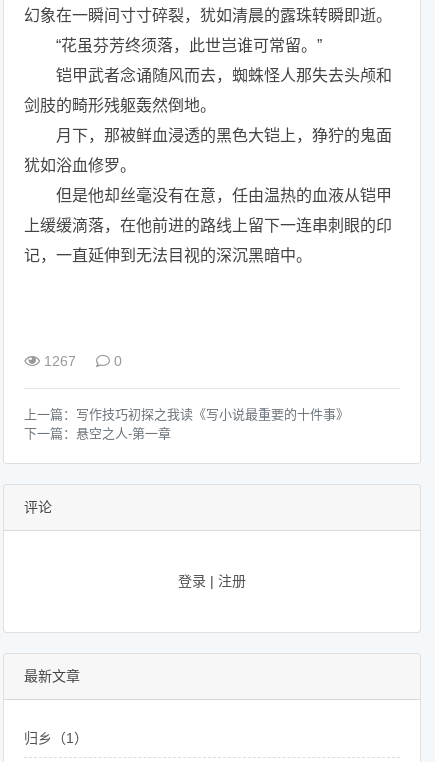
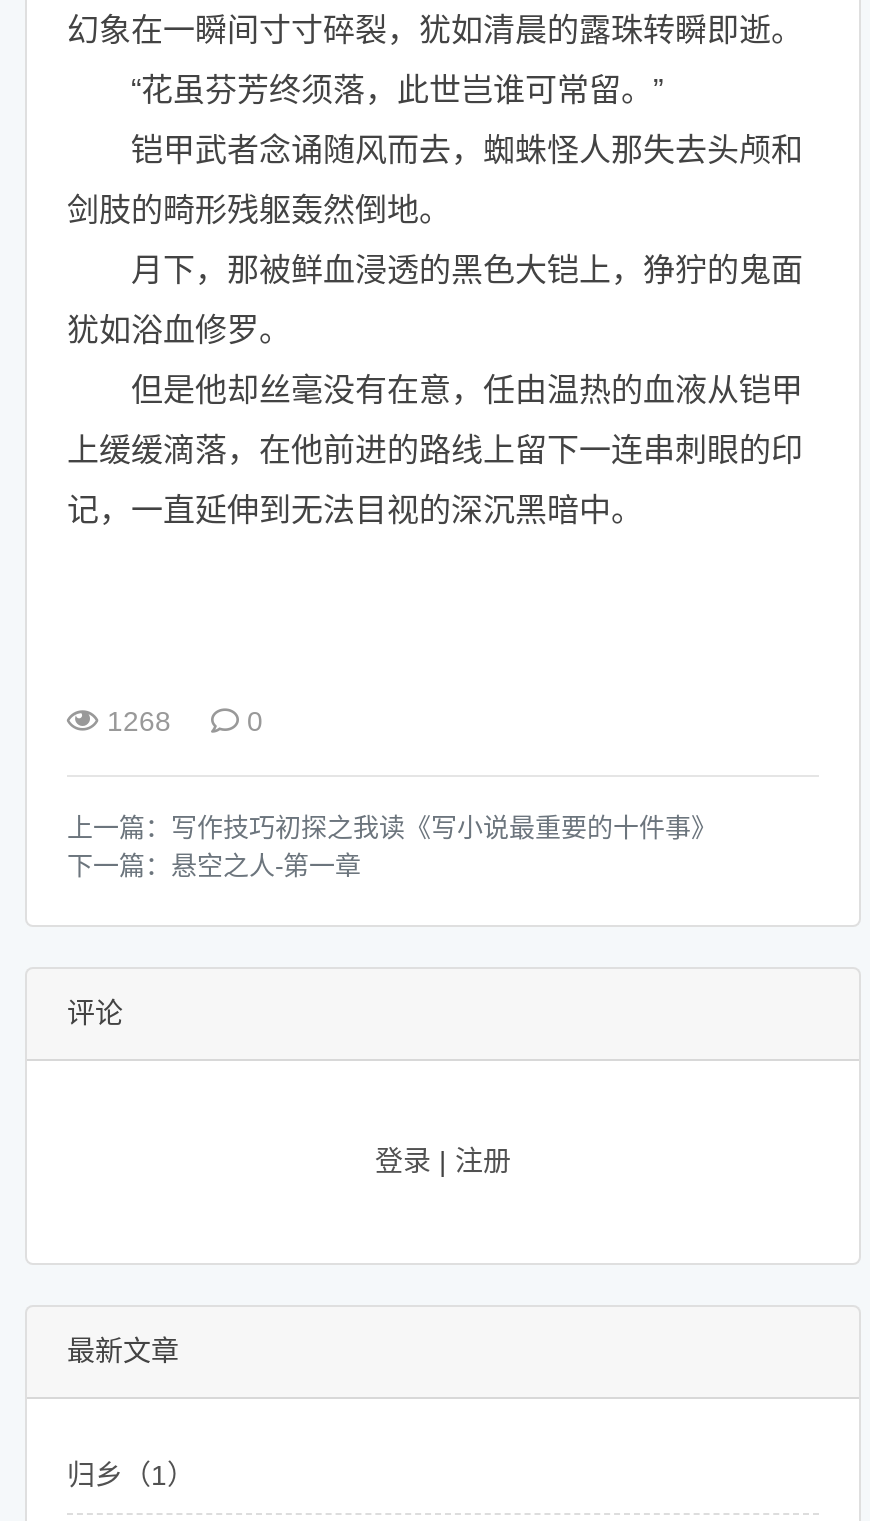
[40,353,122,369] 1267 0 -> [99,705,263,737] 1268 0

